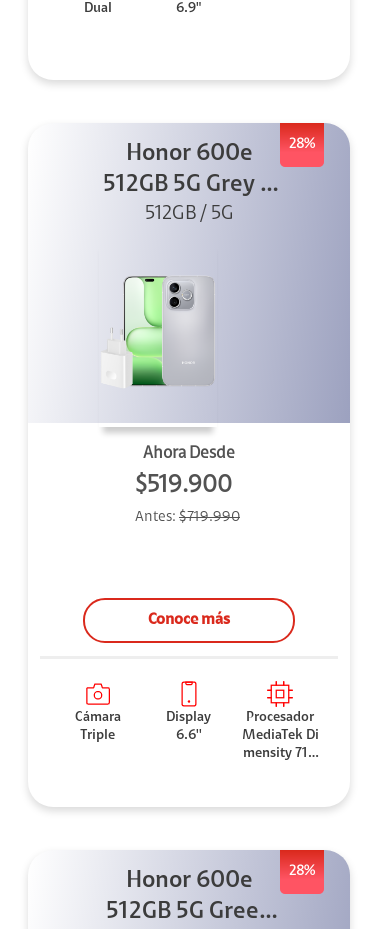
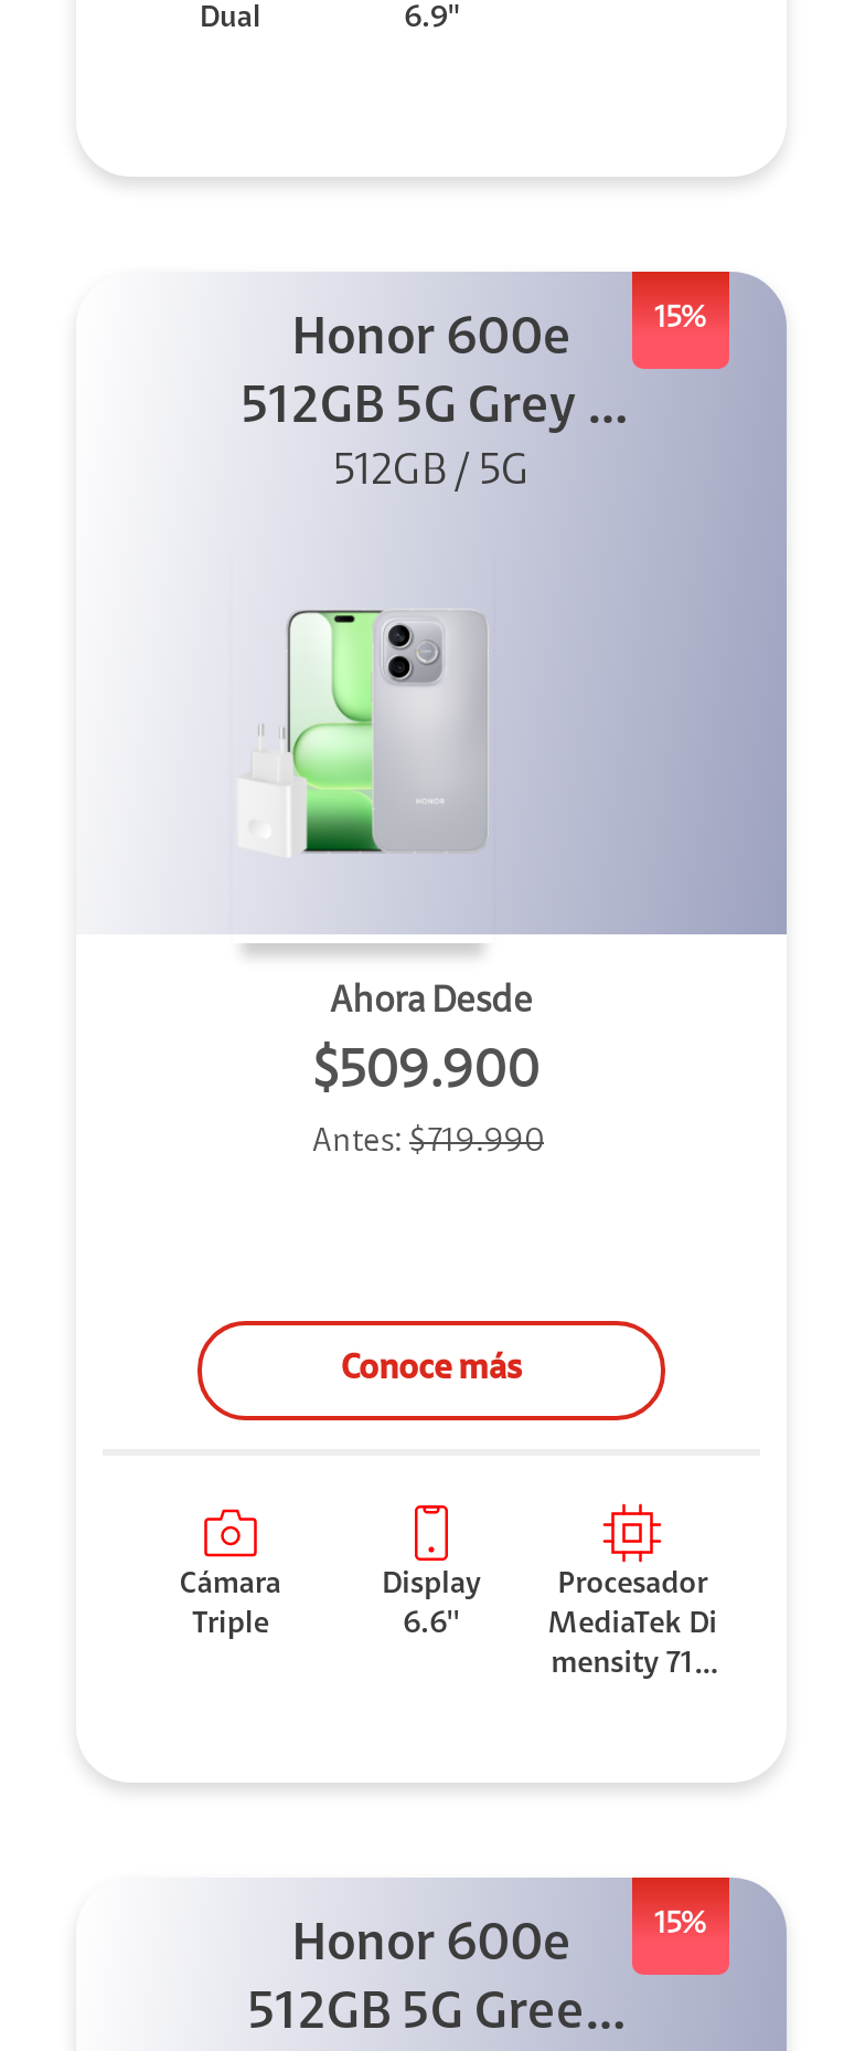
[289,138,315,152] 28% -> [655,305,705,336] 15%
[135,474,232,498] $519.900 -> [312,1047,539,1100] $509.900
[289,865,315,879] 28% -> [655,1911,705,1942] 15%

